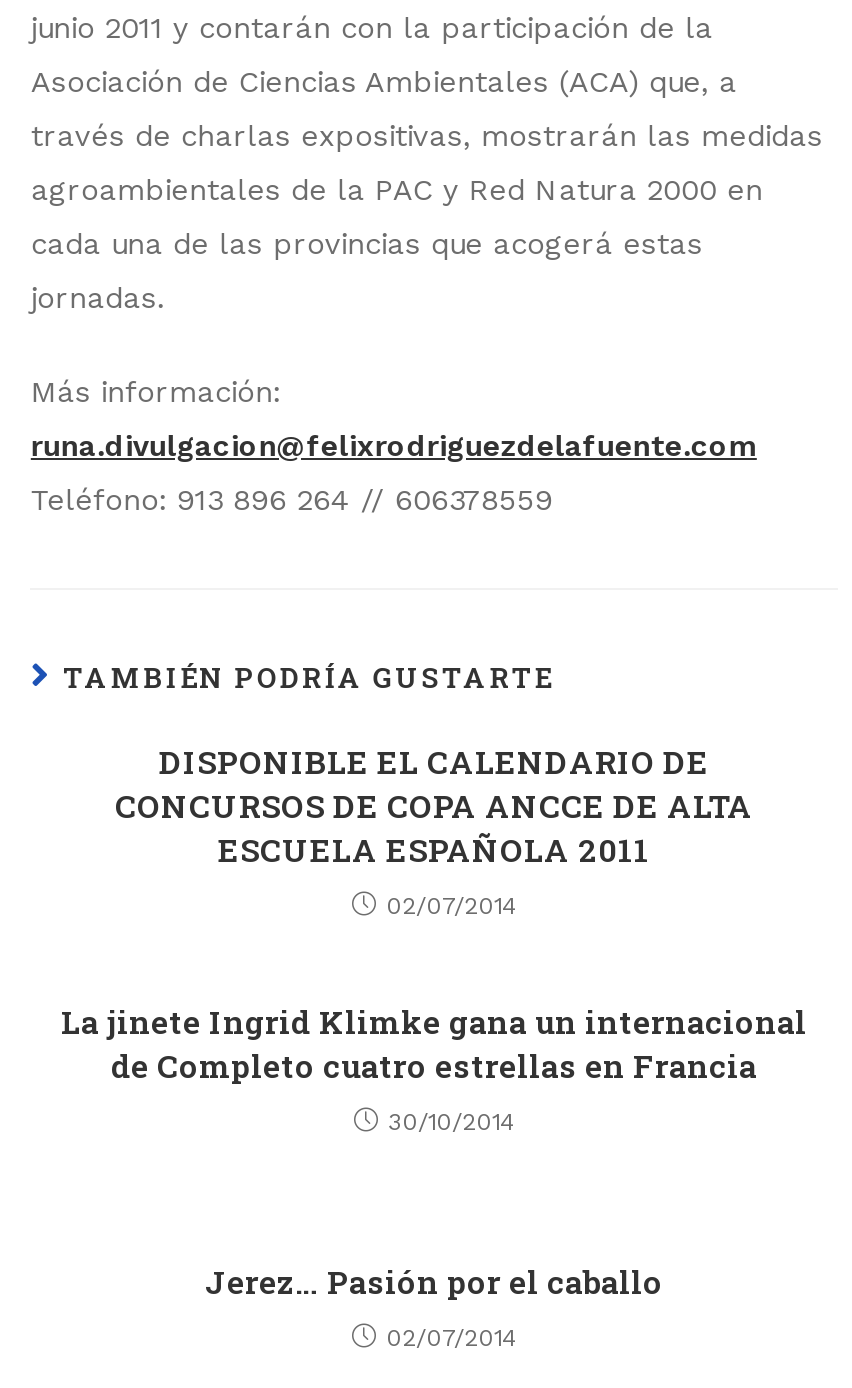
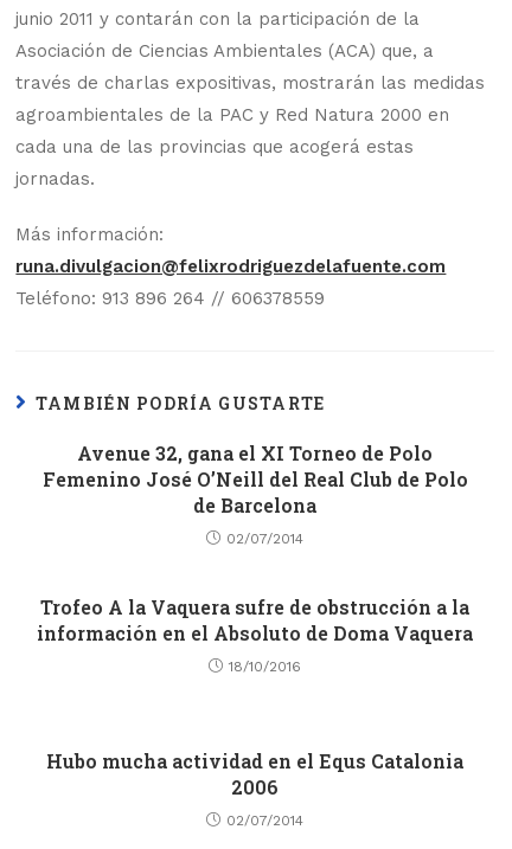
[115,740,753,870] DISPONIBLE EL CALENDARIO DE | CONCURSOS DE COPA ANCCE DE ALTA | ESCUELA ESPAÑOLA 2011 -> [42,440,468,517] Avenue 32, gana el XI Torneo de Polo | Femenino José O’Neill del Real Club de Polo | de Barcelona
[61,1000,807,1086] La jinete Ingrid Klimke gana un internacional | de Completo cuatro estrellas en Francia -> [37,594,473,645] Trofeo A la Vaquera sufre de obstrucción a la | información en el Absoluto de Doma Vaquera
[388,1108,514,1136] 30/10/2014 -> [229,658,301,675] 18/10/2016
[205,1260,663,1302] Jerez… Pasión por el caballo -> [46,748,463,799] Hubo mucha actividad en el Equs Catalonia | 2006

